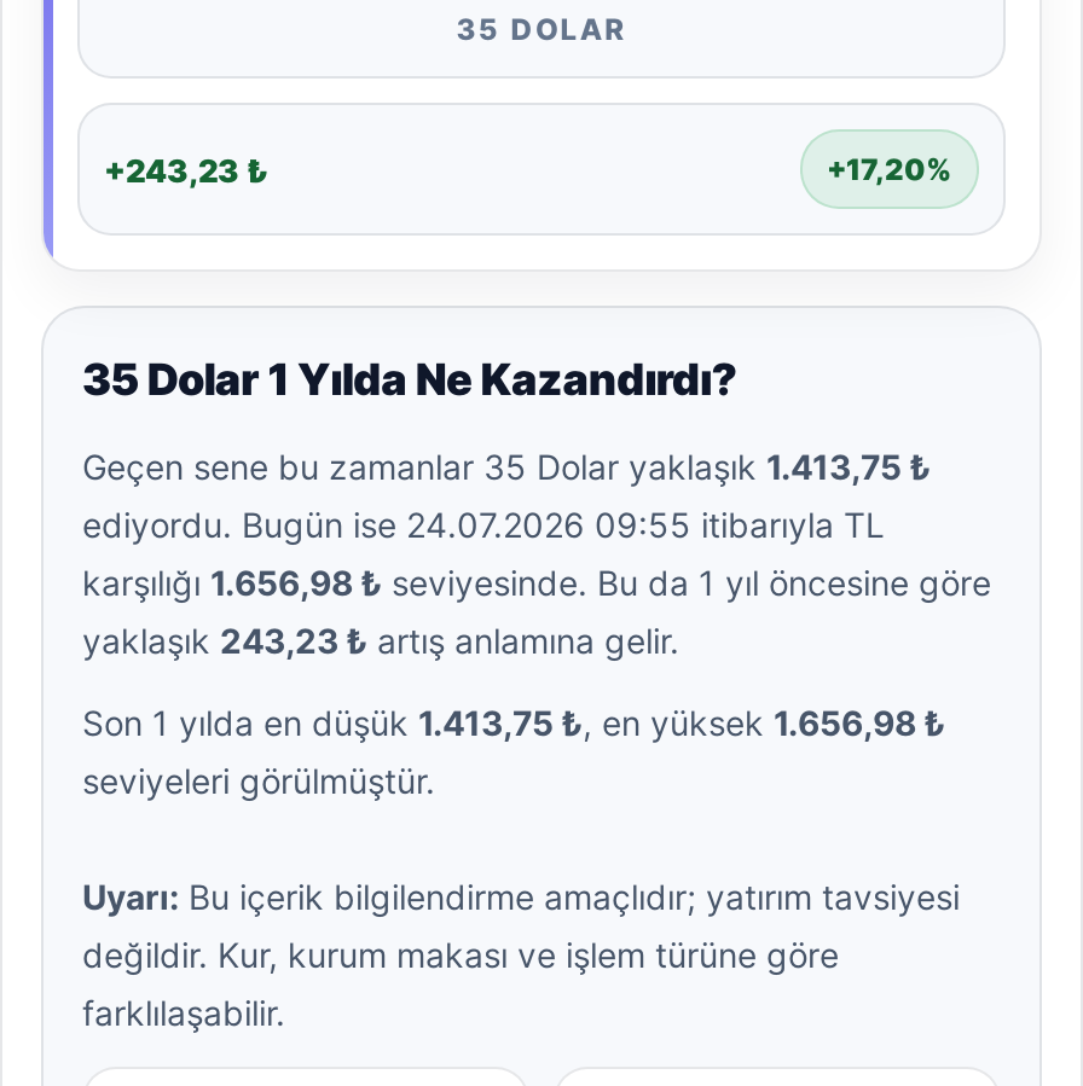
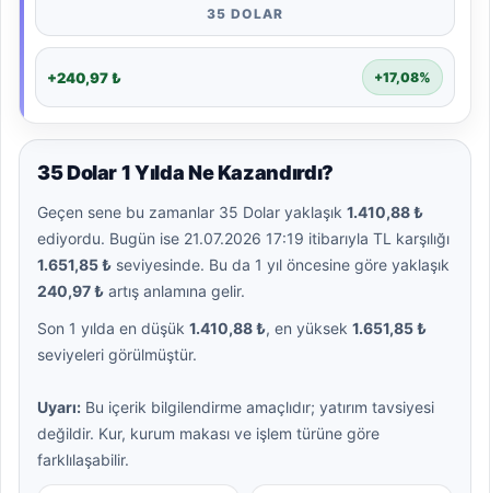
[104,150,268,188] +243,23 ₺ -> [47,68,121,86] +240,97 ₺
[827,151,952,187] +17,20% -> [374,69,431,85] +17,08%
[82,446,991,661] Geçen sene bu zamanlar 35 Dolar yaklaşık 1.413,75 ₺ | ediyordu. Bugün ise 24.07.2026 09:55 itibarıyla TL | karşılığı 1.656,98 ₺ seviyesinde. Bu da 1 yıl öncesine göre | yaklaşık 243,23 ₺ artış anlamına gelir. -> [37,203,450,300] Geçen sene bu zamanlar 35 Dolar yaklaşık 1.410,88 ₺ | ediyordu. Bugün ise 21.07.2026 17:19 itibarıyla TL karşılığı | 1.651,85 ₺ seviyesinde. Bu da 1 yıl öncesine göre yaklaşık | 240,97 ₺ artış anlamına gelir.
[82,702,945,743] Son 1 yılda en düşük 1.413,75 ₺, en yüksek 1.656,98 ₺ -> [37,319,427,337] Son 1 yılda en düşük 1.410,88 ₺, en yüksek 1.651,85 ₺

